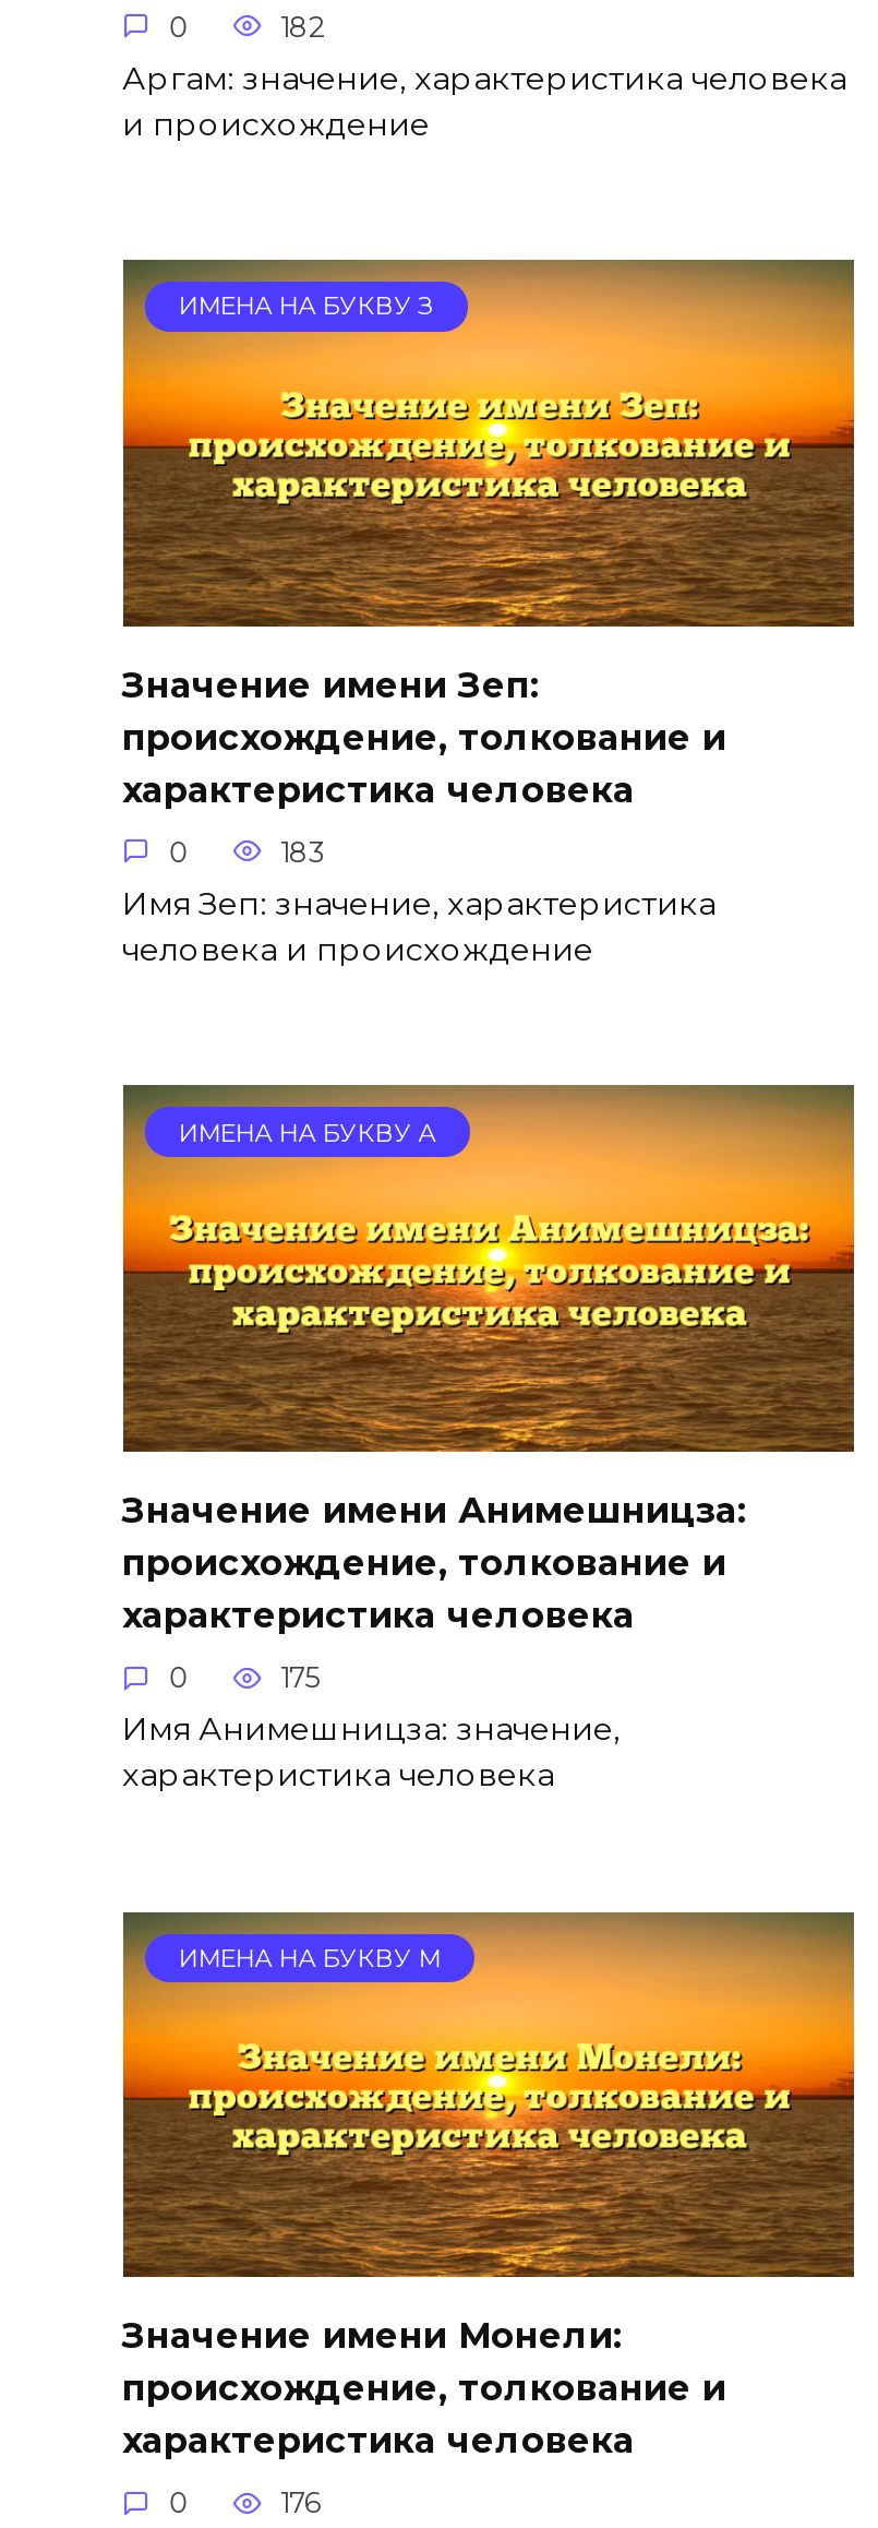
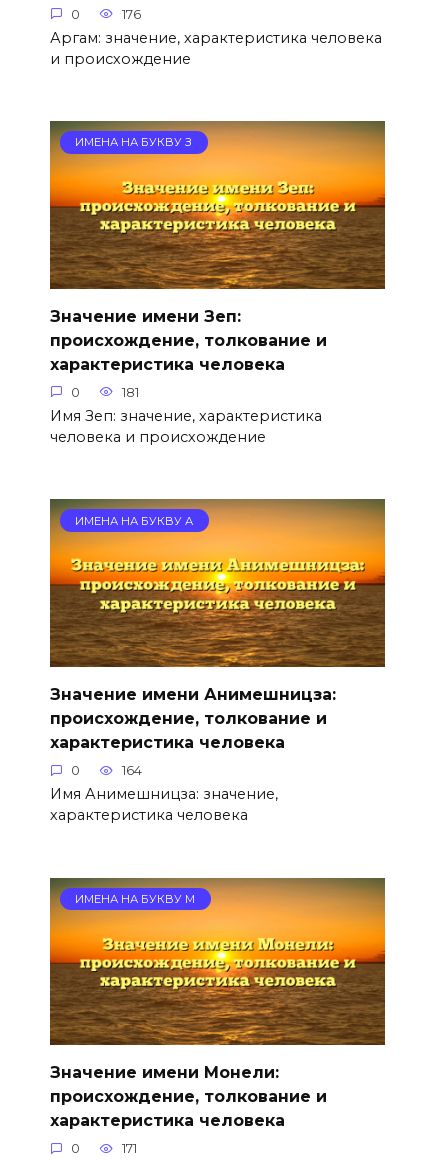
[280,10,324,43] 182 -> [122,7,141,22] 176
[280,836,326,869] 183 -> [122,385,139,400] 181
[280,1662,320,1695] 175 -> [122,763,142,778] 164
[280,2487,322,2520] 176 -> [122,1141,137,1156] 171

